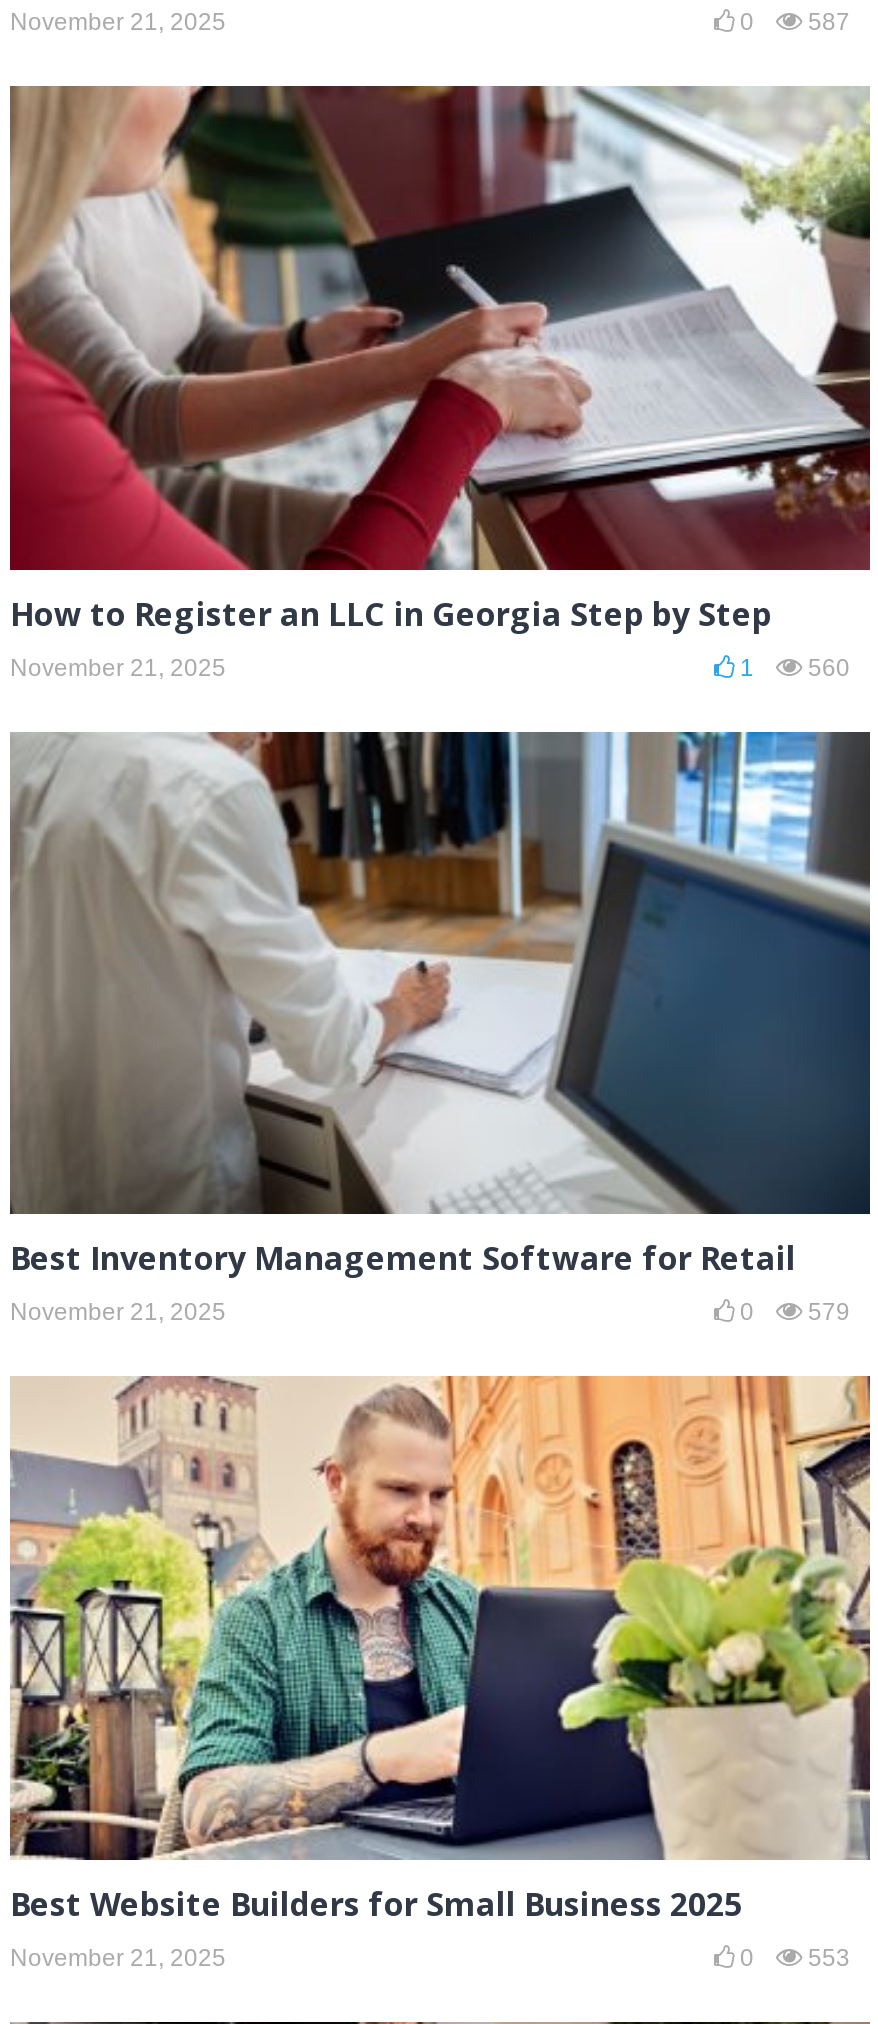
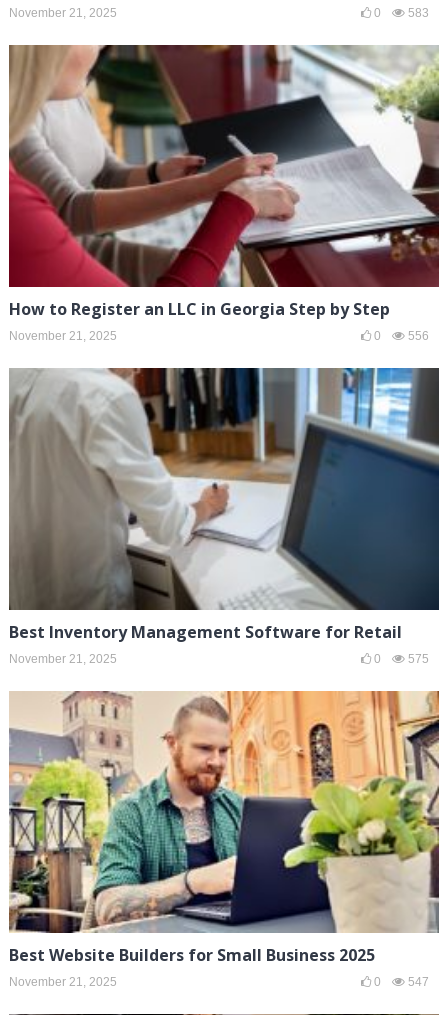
[740,9,850,37] 0 587 -> [374,6,429,20] 0 583
[740,654,760,682] 1 -> [374,329,384,343] 0
[808,654,850,682] 560 -> [408,329,429,343] 556
[740,1298,850,1326] 0 579 -> [374,652,429,666] 0 575
[740,1943,850,1971] 0 553 -> [374,975,429,989] 0 547

